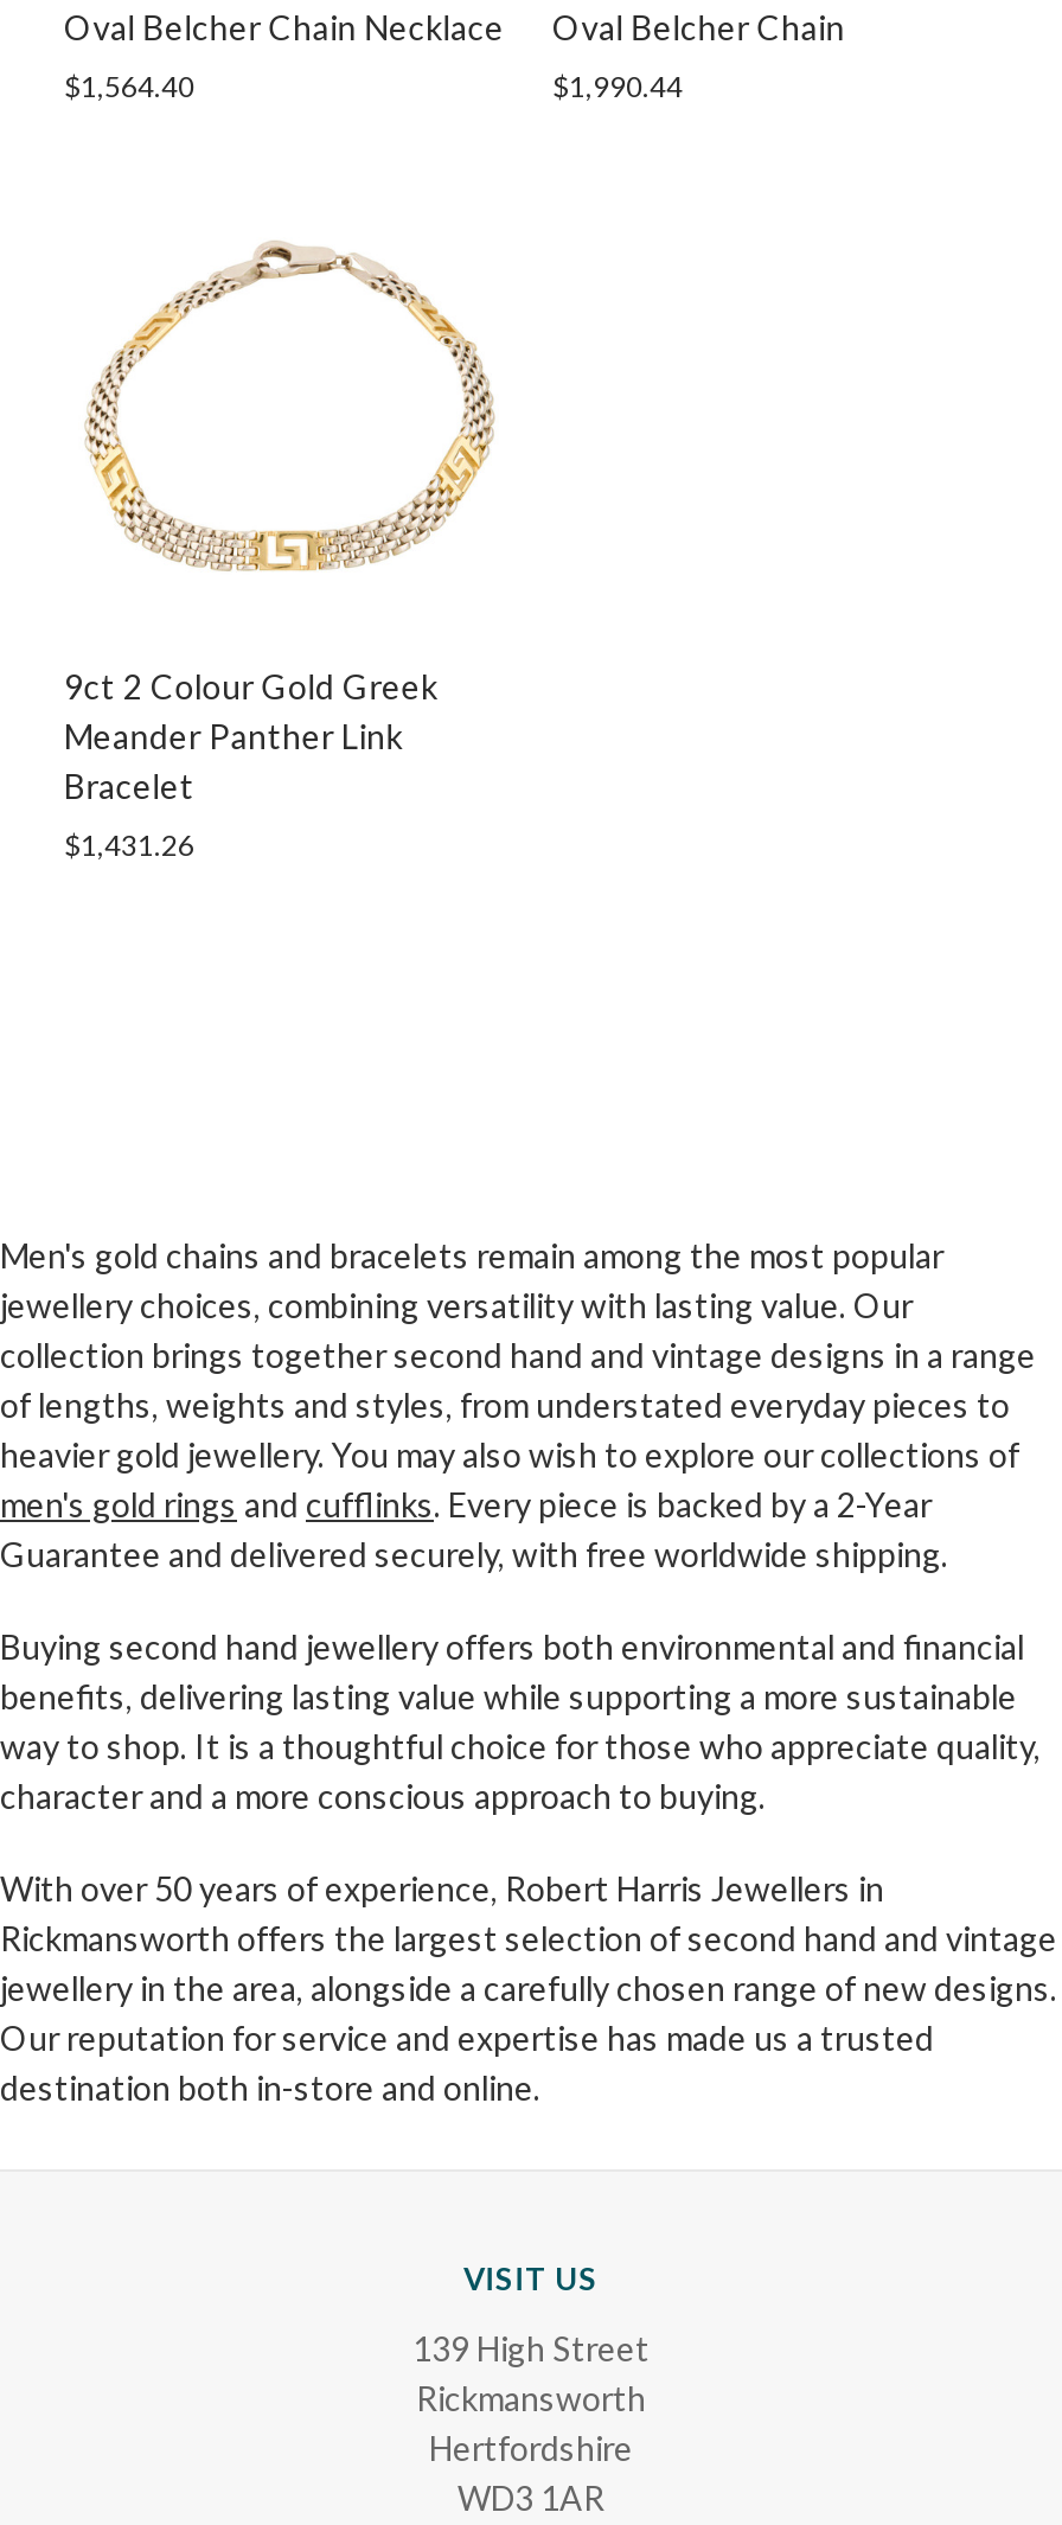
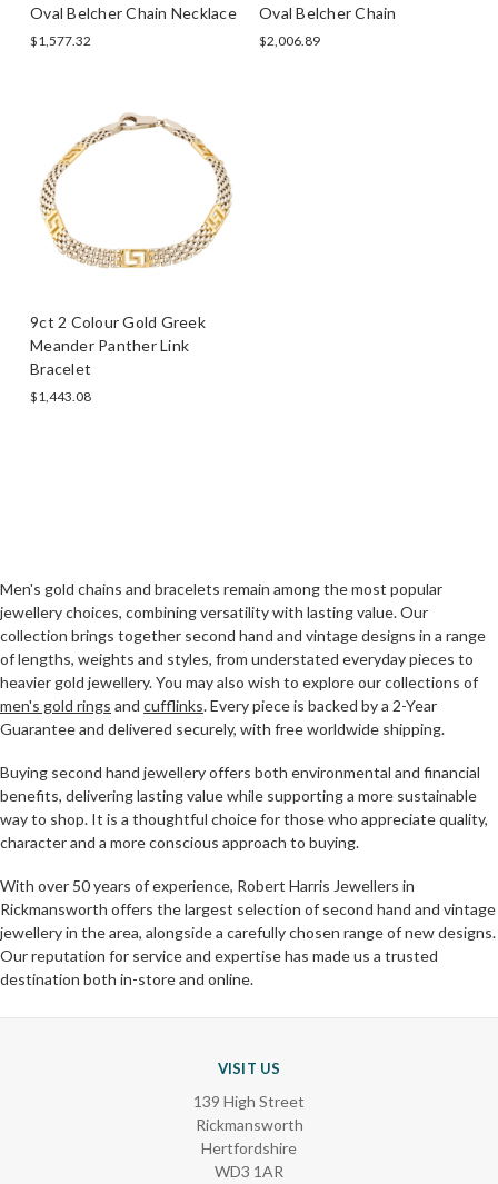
[64,69,194,104] $1,564.40 -> [30,32,91,49] $1,577.32
[552,69,683,104] $1,990.44 -> [259,32,320,49] $2,006.89
[64,827,194,863] $1,431.26 -> [30,388,91,405] $1,443.08

